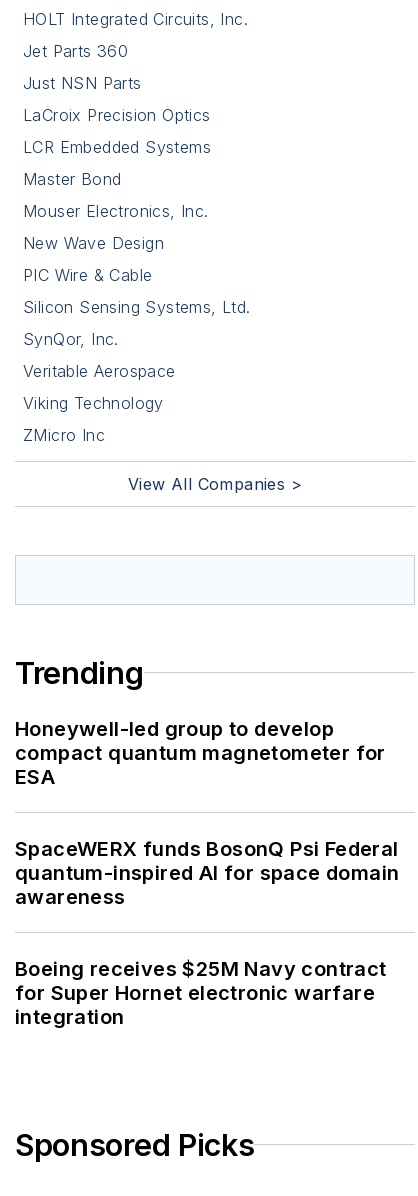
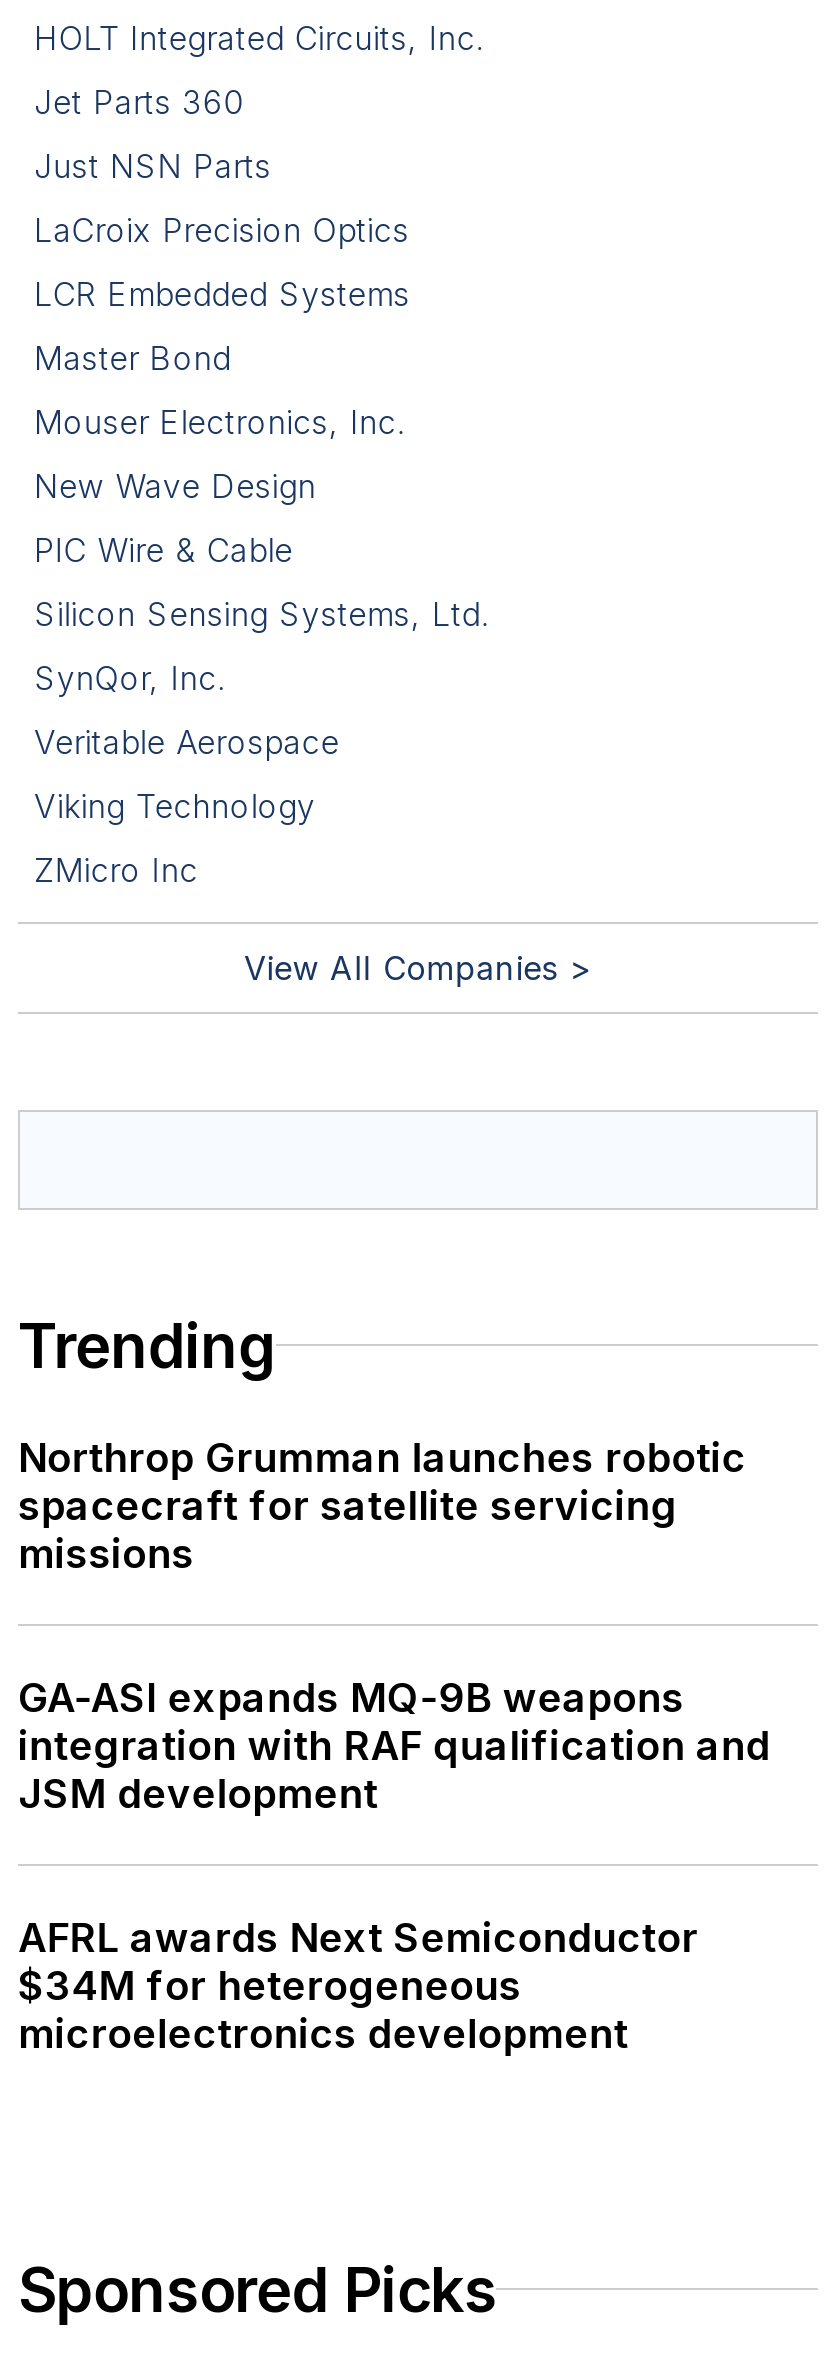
[15,717,386,789] Honeywell-led group to develop | compact quantum magnetometer for | ESA -> [18,1434,746,1578] Northrop Grumman launches robotic | spacecraft for satellite servicing | missions
[15,837,399,909] SpaceWERX funds BosonQ Psi Federal | quantum-inspired AI for space domain | awareness -> [18,1674,770,1818] GA-ASI expands MQ-9B weapons | integration with RAF qualification and | JSM development
[15,957,387,1029] Boeing receives $25M Navy contract | for Super Hornet electronic warfare | integration -> [18,1914,698,2058] AFRL awards Next Semiconductor | $34M for heterogeneous | microelectronics development

